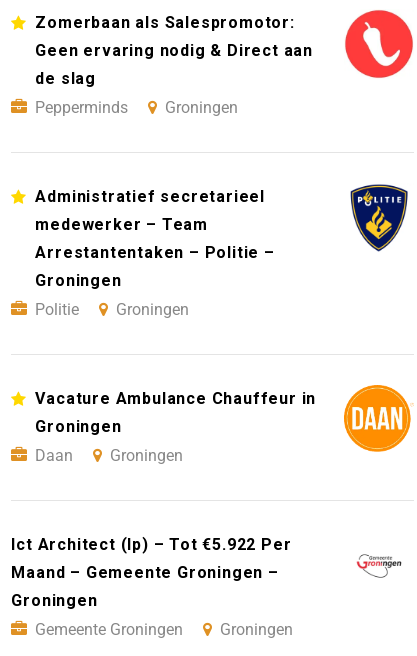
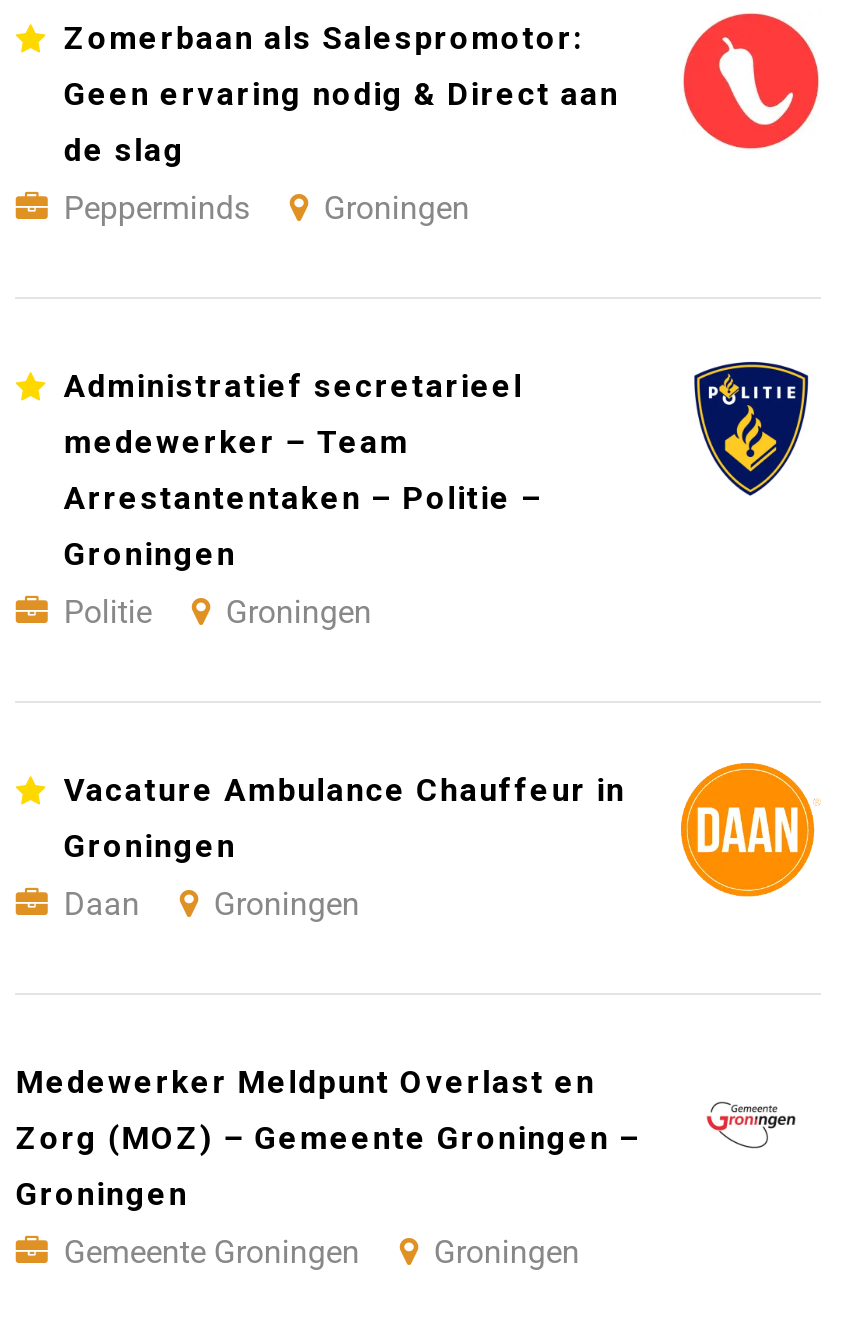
[11,535,291,554] Ict Architect (Ip) – Tot €5.922 Per -> [16,1063,595,1101] Medewerker Meldpunt Overlast en
[11,563,279,582] Maand – Gemeente Groningen – -> [16,1119,641,1157] Zorg (MOZ) – Gemeente Groningen –

